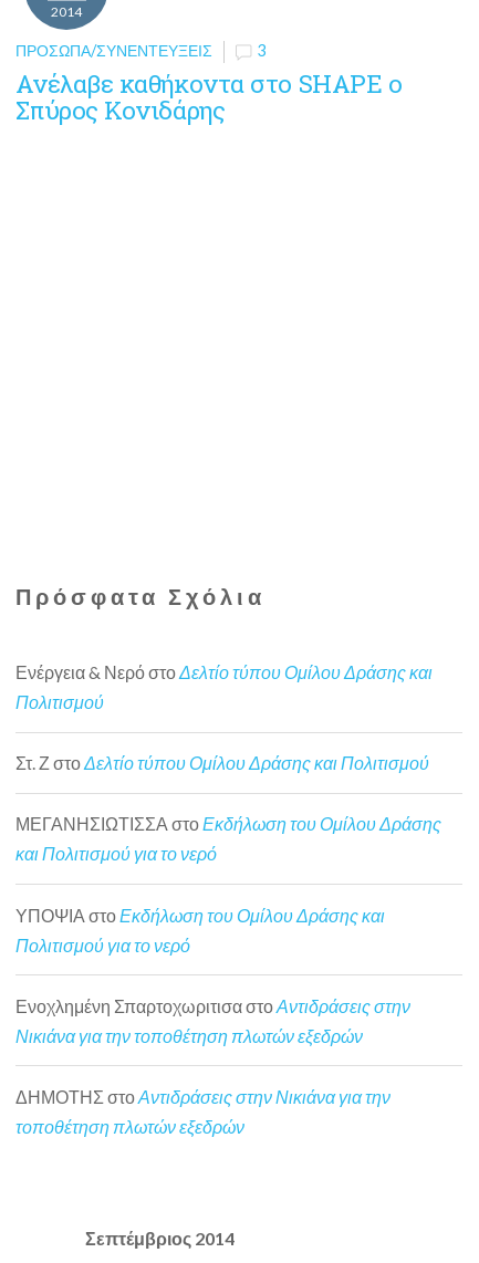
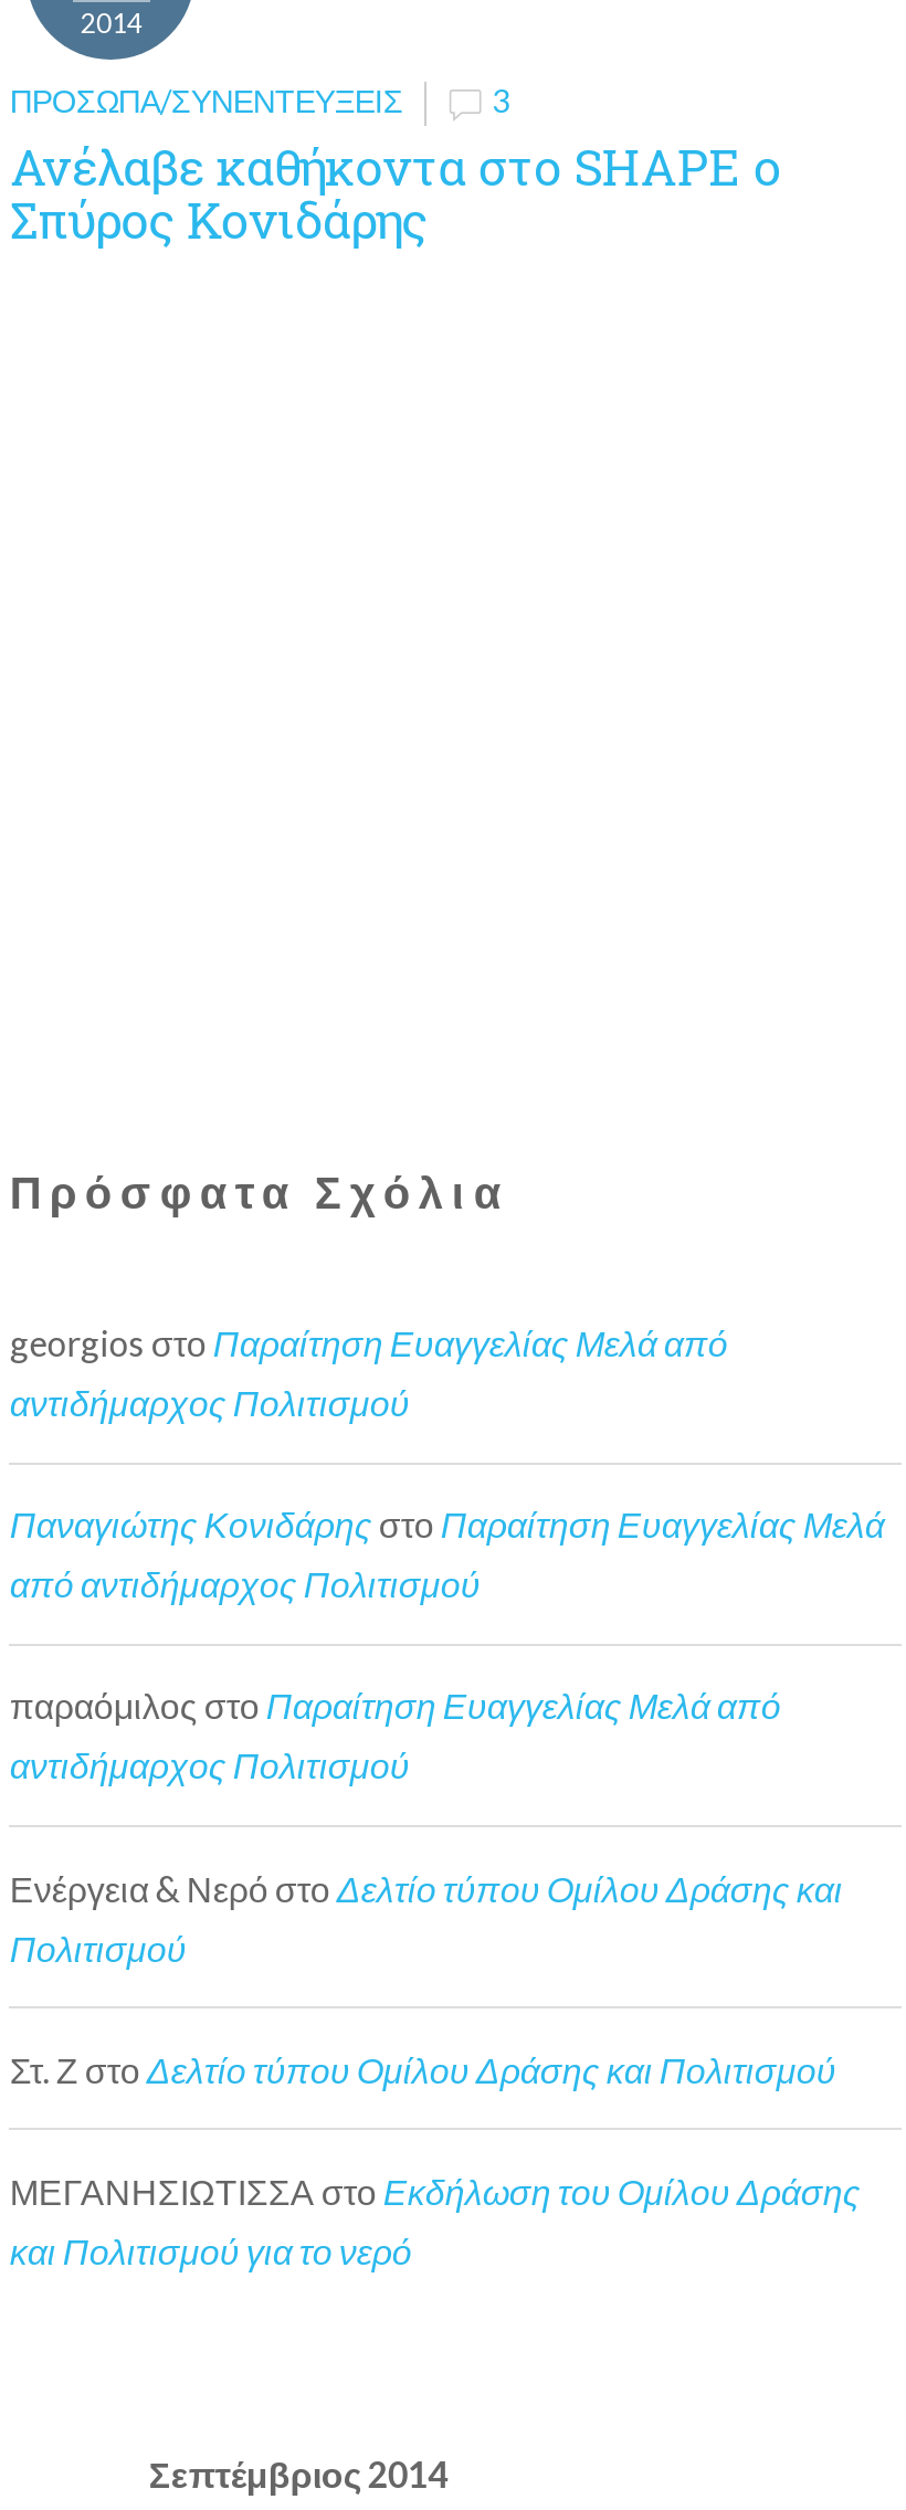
none -> [10,1321,885,1786] georgios στο Παραίτηση Ευαγγελίας Μελά από | αντιδήμαρχος Πολιτισμού | Παναγιώτης Κονιδάρης στο Παραίτηση Ευαγγελίας Μελά | από αντιδήμαρχος Πολιτισμού | παραόμιλος στο Παραίτηση Ευαγγελίας Μελά από | αντιδήμαρχος Πολιτισμού
moved [16,661,442,864] -> [10,1866,860,2271]: Ενέργεια & Νερό στο Δελτίο τύπου Ομίλου Δράσης και | Πολιτισμού | Στ. Ζ στο Δελτίο τύπου Ομίλου Δράσης και Πολιτισμού | ΜΕΓΑΝΗΣΙΩΤΙΣΣΑ στο Εκδήλωση του Ομίλου Δράσης | και Πολιτισμού για το νερό
[16,904,411,1137] ΥΠΟΨΙΑ στο Εκδήλωση του Ομίλου Δράσης και | Πολιτισμού για το νερό | Ενοχλημένη Σπαρτοχωριτισα στο Αντιδράσεις στην | Νικιάνα για την τοποθέτηση πλωτών εξεδρών | ΔΗΜΟΤΗΣ στο Αντιδράσεις στην Νικιάνα για την | τοποθέτηση πλωτών εξεδρών -> none

